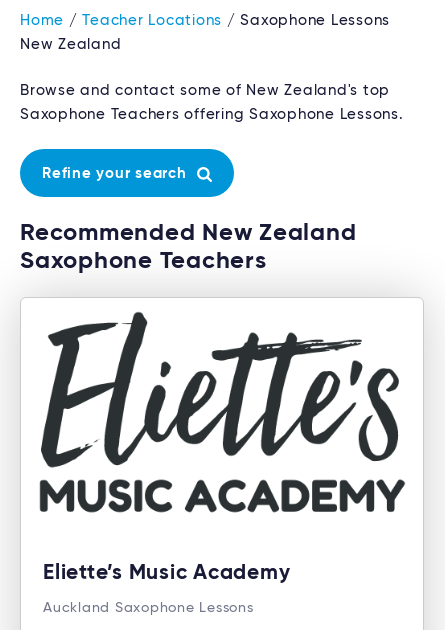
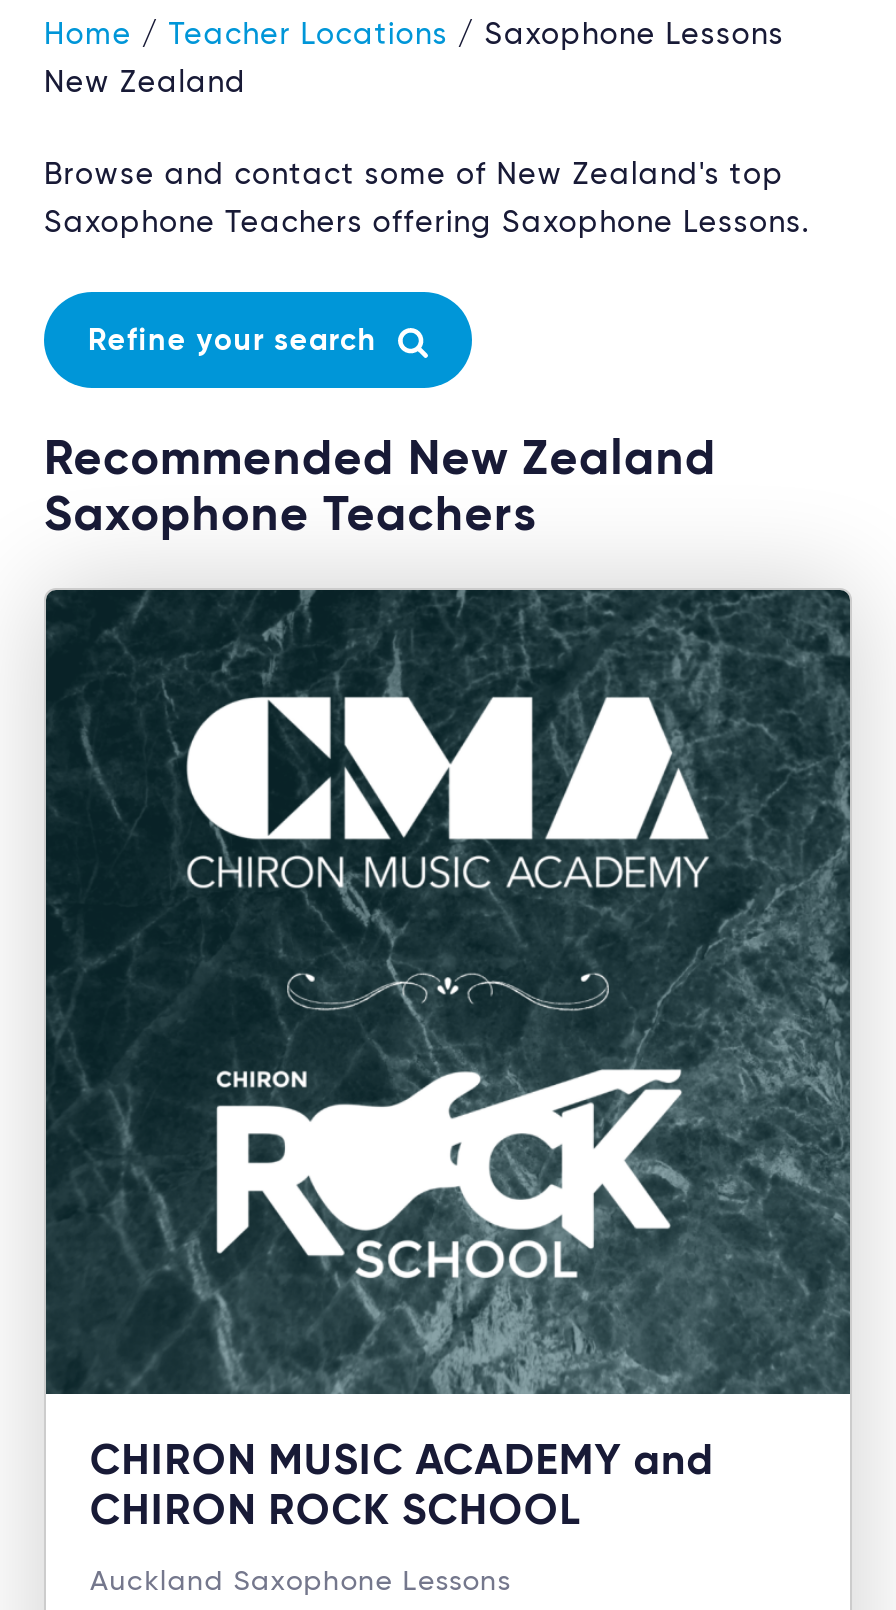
[21,298,423,514] [image] -> [44,588,852,1396] [image]
[43,563,290,584] Eliette’s Music Academy -> [90,1442,714,1534] CHIRON MUSIC ACADEMY and | CHIRON ROCK SCHOOL

